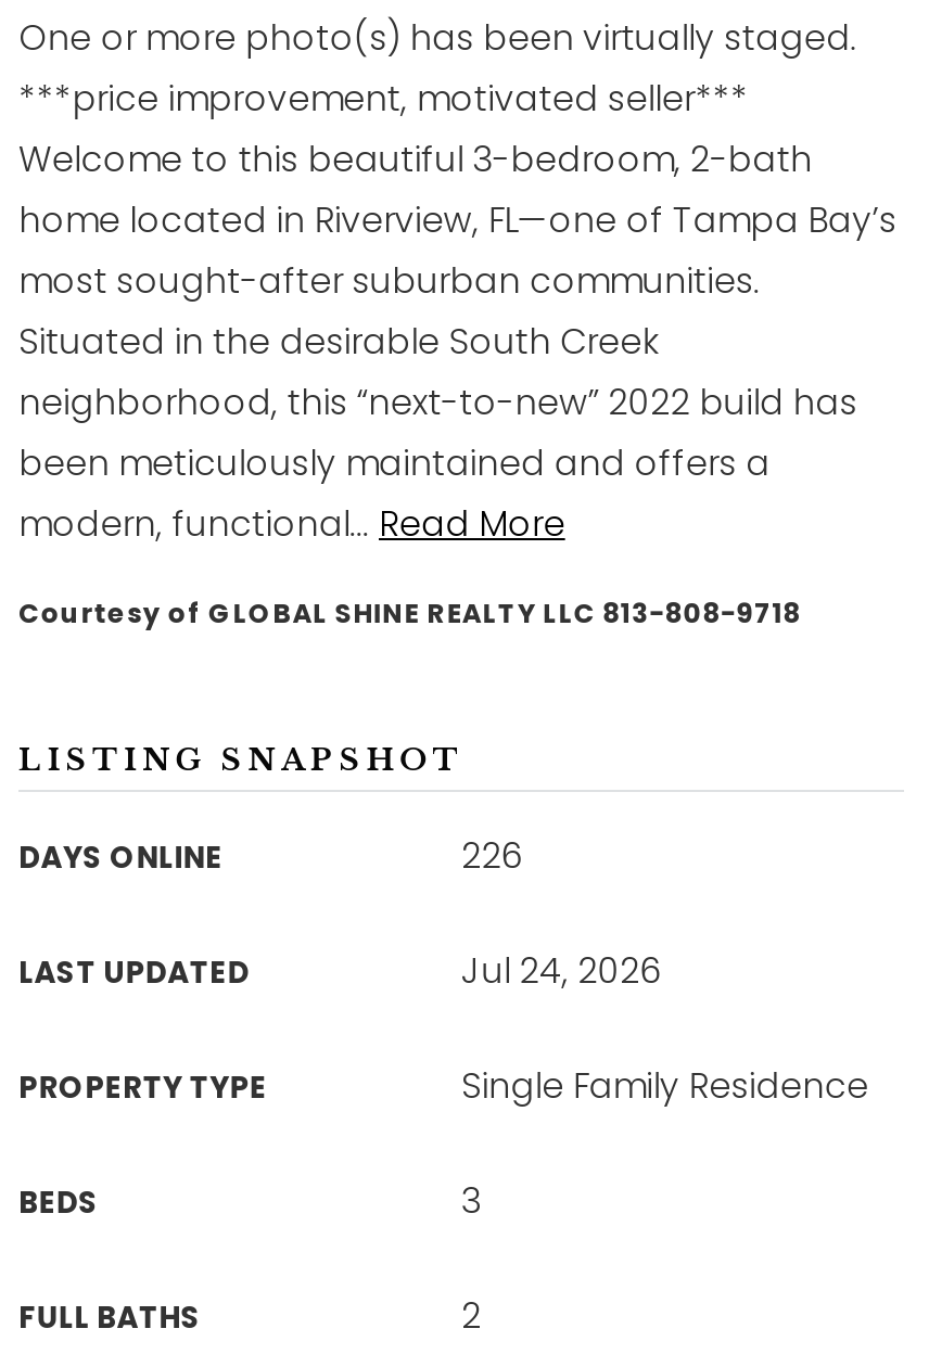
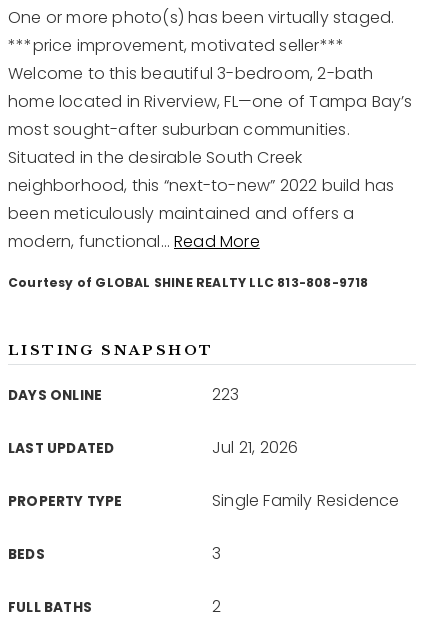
[461,831,523,881] 226 -> [212,383,240,406] 223
[461,946,662,996] Jul 24, 2026 -> [212,436,298,459] Jul 21, 2026

